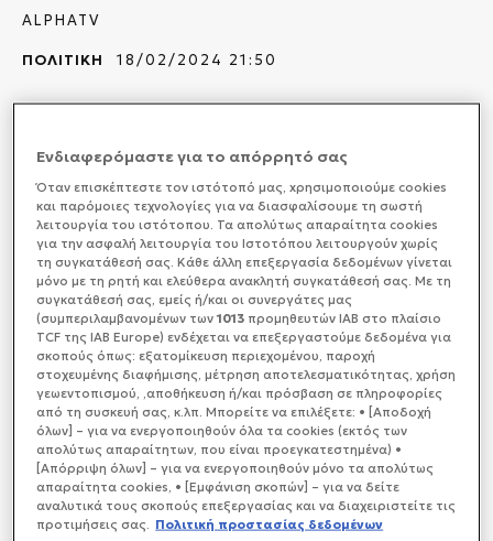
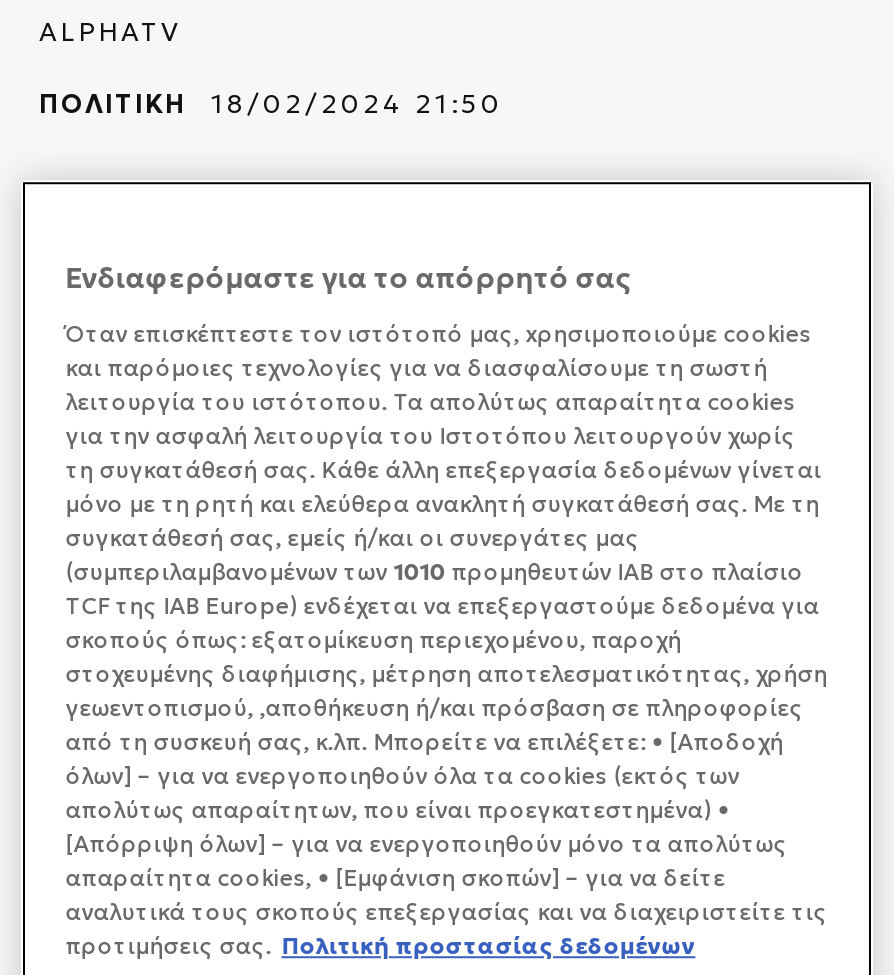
[37,310,441,326] (συμπεριλαμβανομένων των 1013 προμηθευτών IAB στο πλαίσιο -> [65,558,803,586] (συμπεριλαμβανομένων των 1010 προμηθευτών IAB στο πλαίσιο

